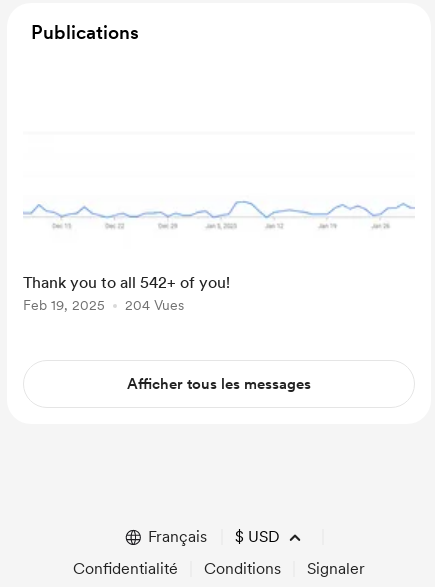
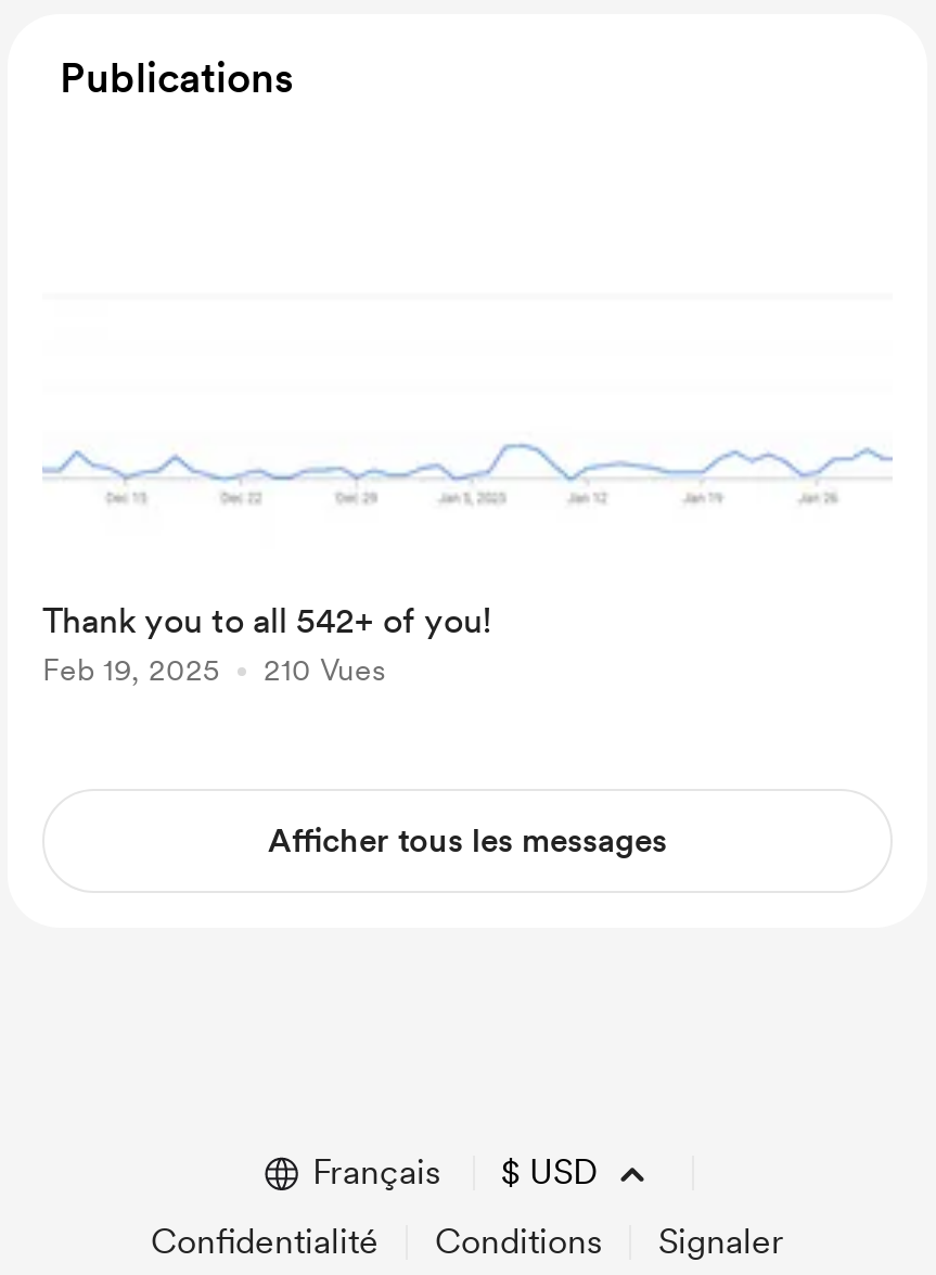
[23,297,184,313] Feb 19, 2025 204 Vues -> [42,652,385,687] Feb 19, 2025 210 Vues

